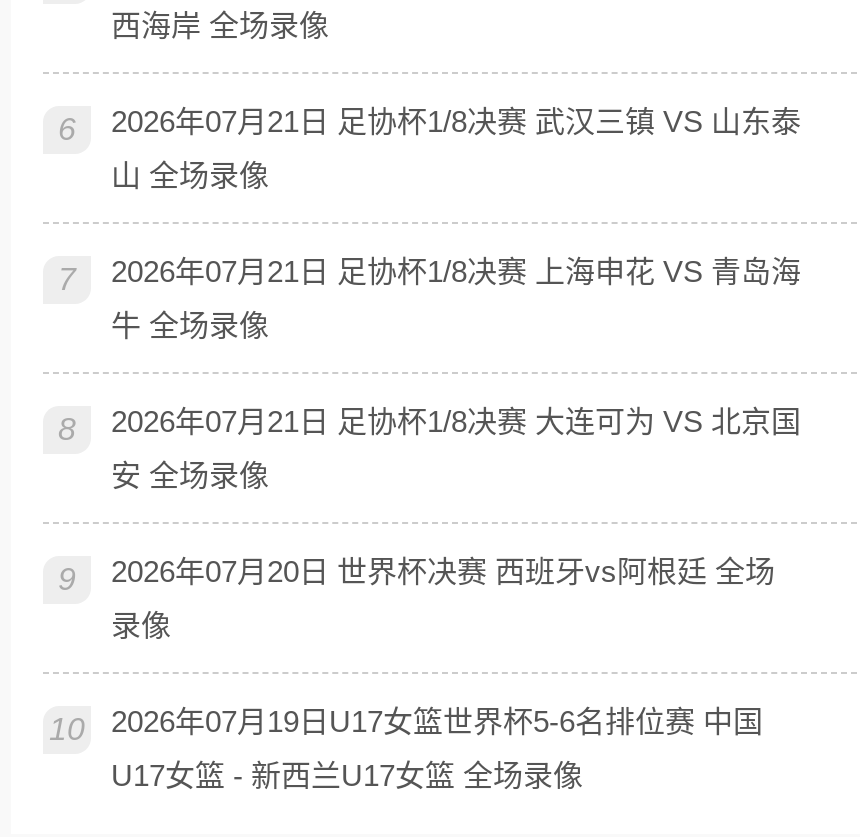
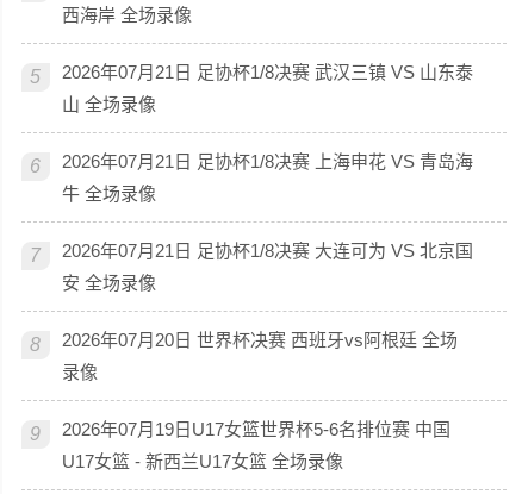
[58,104,801,146] 6 2026年07月21日 足协杯1/8决赛 武汉三镇 VS 山东泰 -> [30,62,473,87] 5 2026年07月21日 足协杯1/8决赛 武汉三镇 VS 山东泰
[58,254,801,296] 7 2026年07月21日 足协杯1/8决赛 上海申花 VS 青岛海 -> [30,151,473,176] 6 2026年07月21日 足协杯1/8决赛 上海申花 VS 青岛海
[58,404,801,446] 8 2026年07月21日 足协杯1/8决赛 大连可为 VS 北京国 -> [30,241,473,266] 7 2026年07月21日 足协杯1/8决赛 大连可为 VS 北京国
[58,554,775,596] 9 2026年07月20日 世界杯决赛 西班牙vs阿根廷 全场 -> [30,330,458,355] 8 2026年07月20日 世界杯决赛 西班牙vs阿根廷 全场
[49,704,763,746] 10 2026年07月19日U17女篮世界杯5-6名排位赛 中国 -> [30,419,450,444] 9 2026年07月19日U17女篮世界杯5-6名排位赛 中国

